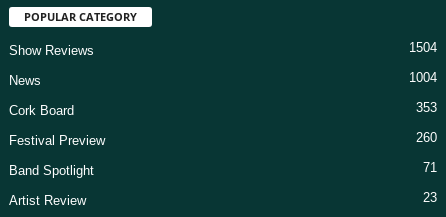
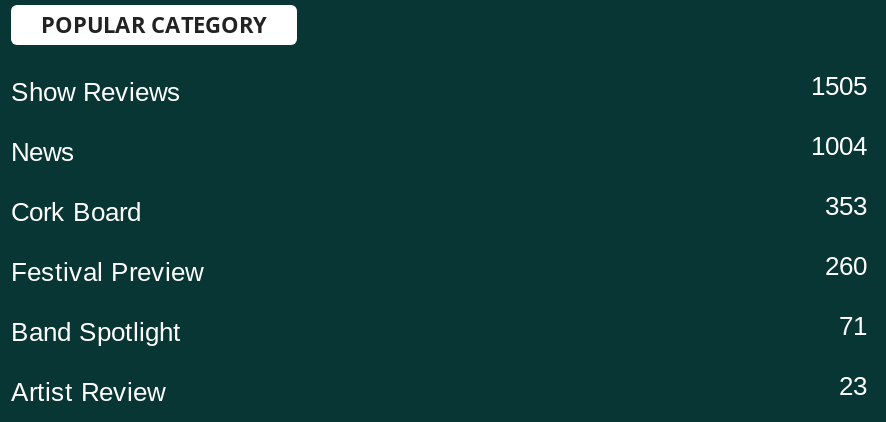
[409,40,437,55] 1504 -> [811,71,867,101] 1505

